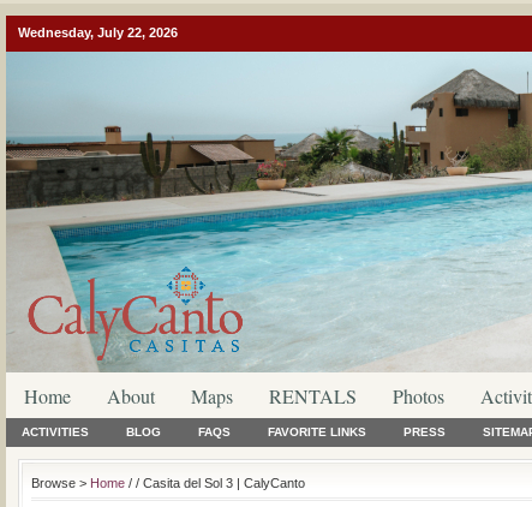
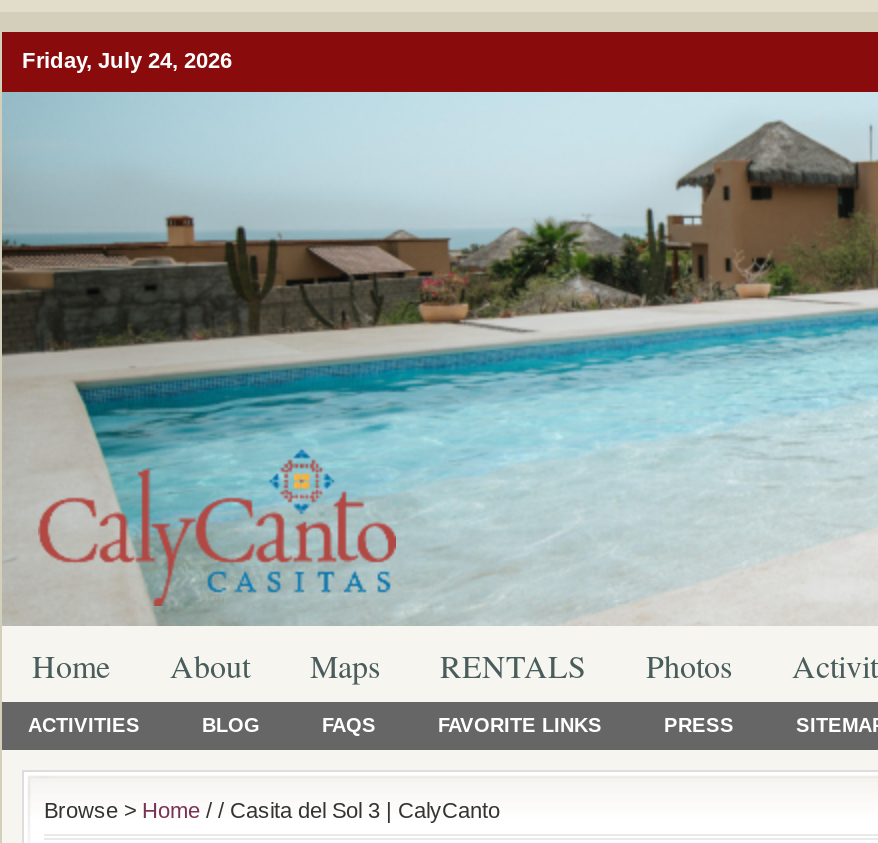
[18,25,178,40] Wednesday, July 22, 2026 -> [22,48,232,72] Friday, July 24, 2026

